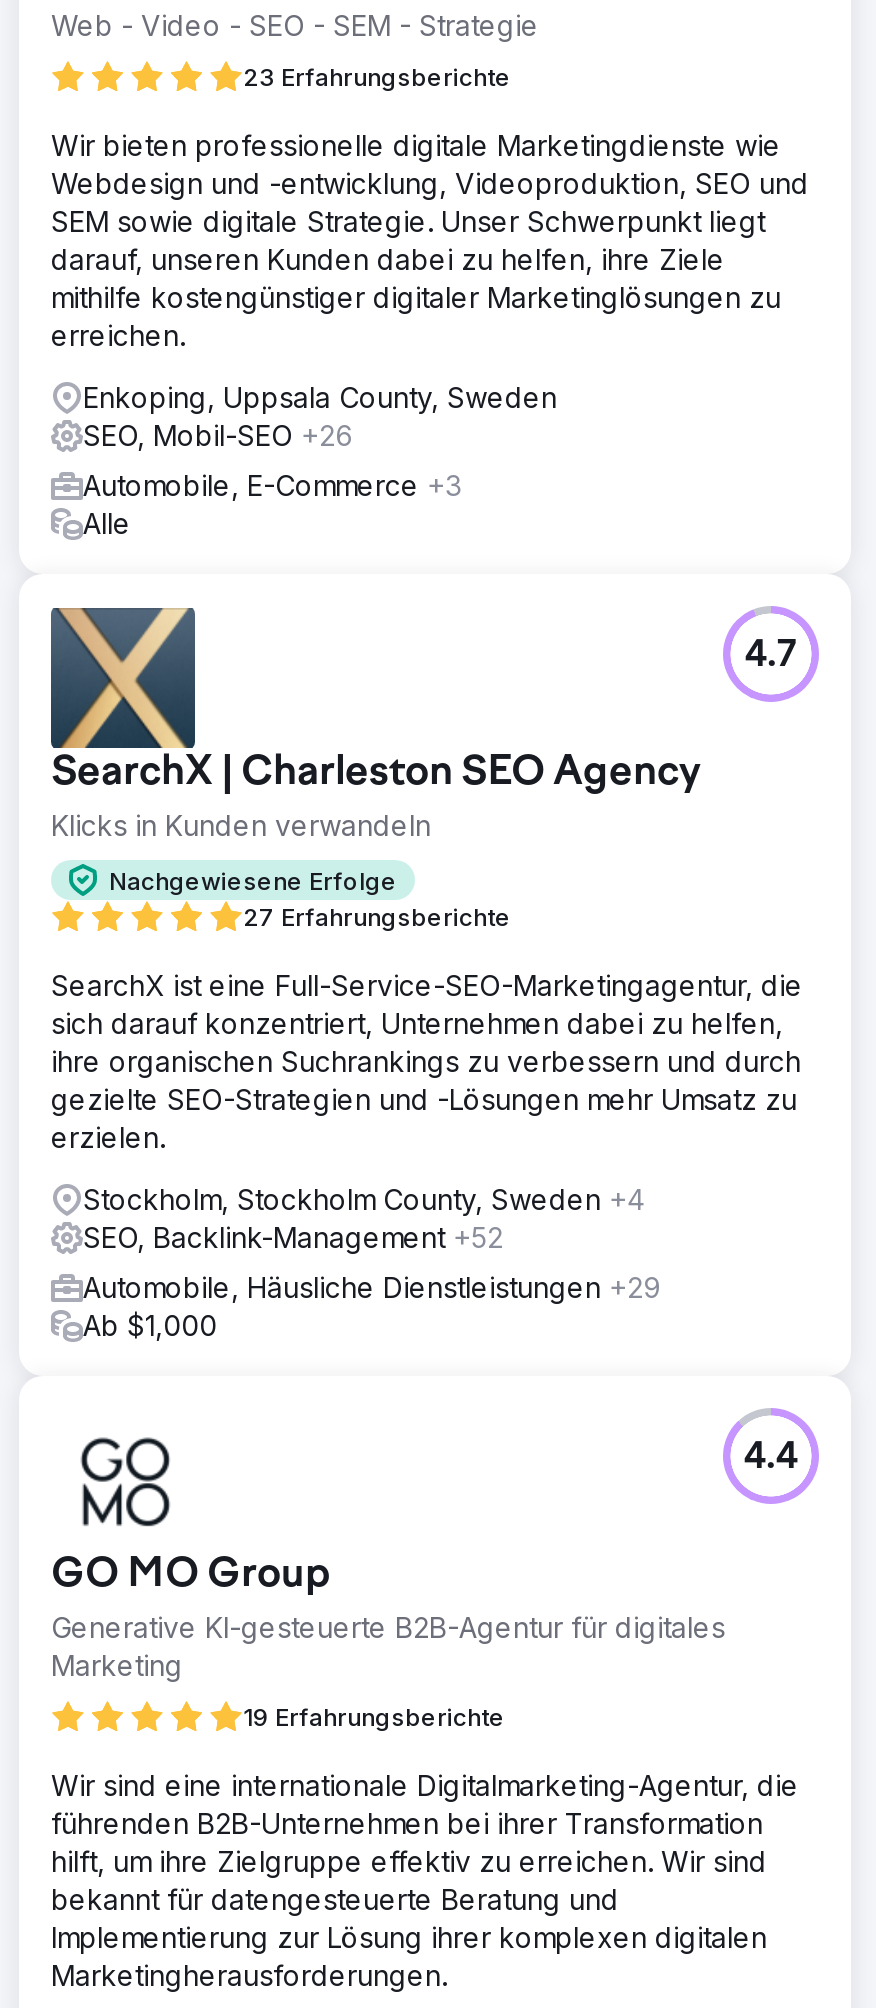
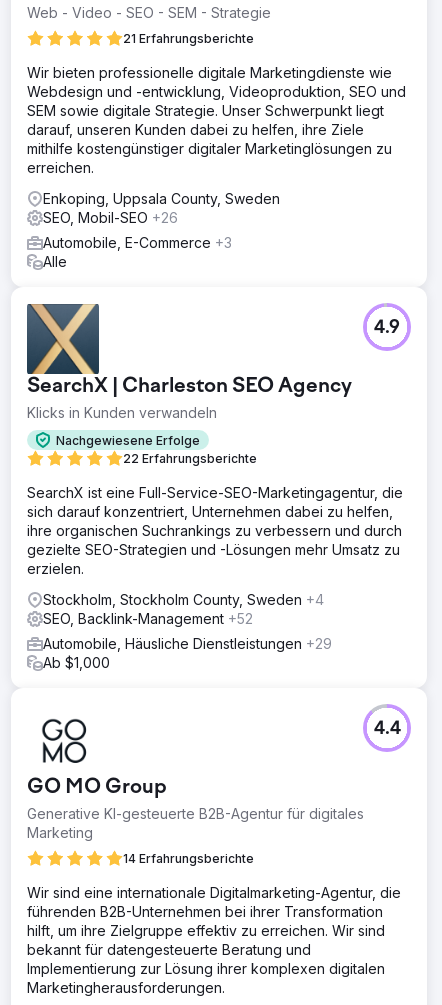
[243,62,511,92] 23 Erfahrungsberichte -> [123,31,254,46] 21 Erfahrungsberichte
[745,638,797,676] 4.7 -> [374,319,400,338] 4.9
[243,902,511,932] 27 Erfahrungsberichte -> [123,451,257,466] 22 Erfahrungsberichte
[243,1702,505,1732] 19 Erfahrungsberichte -> [123,851,254,866] 14 Erfahrungsberichte

